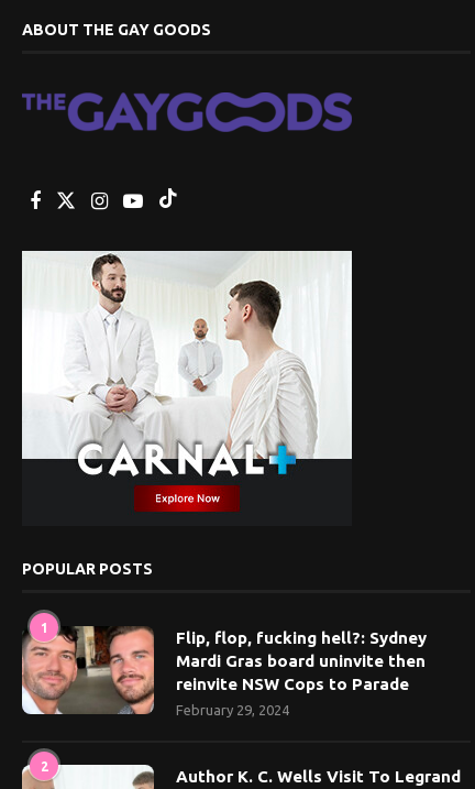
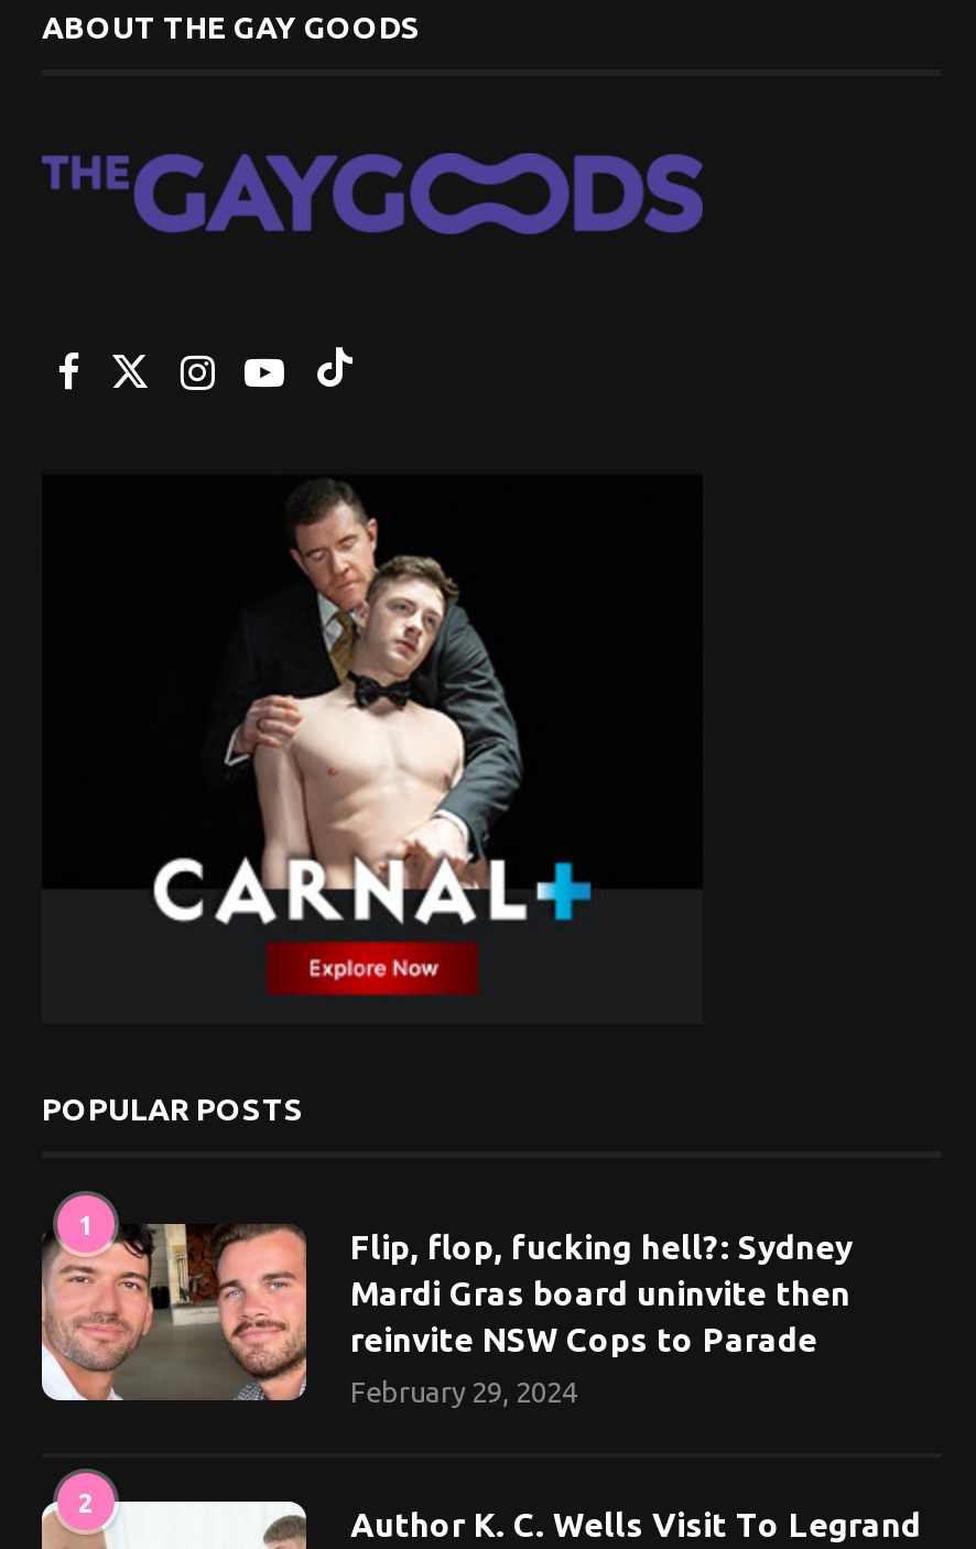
[21,250,353,460] [image] -> [42,470,703,889] [image]

